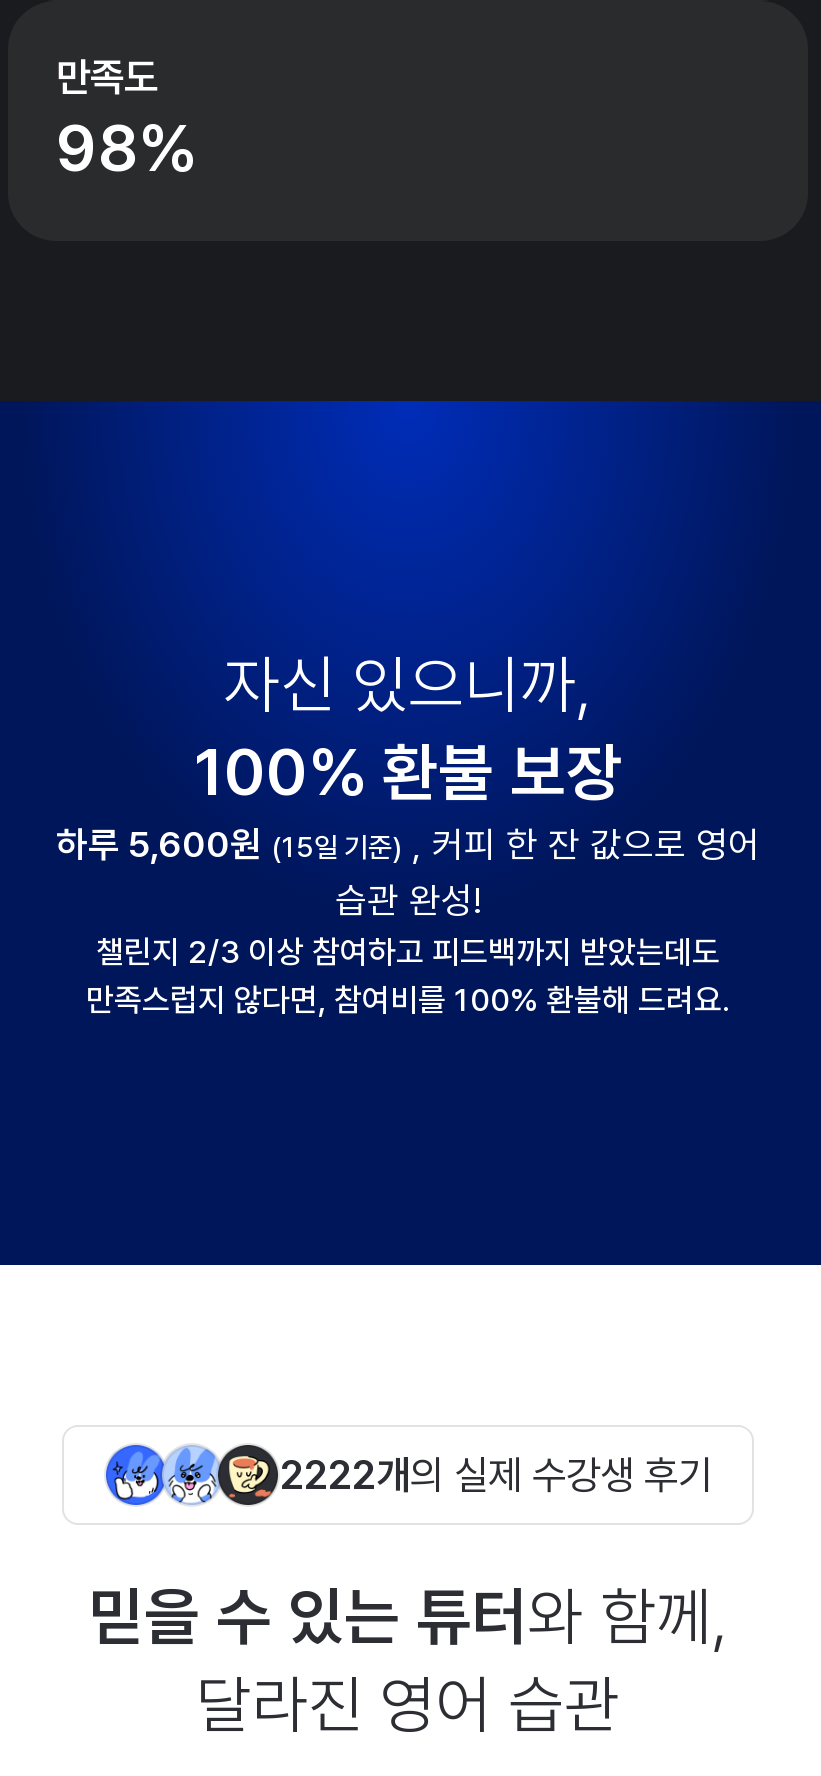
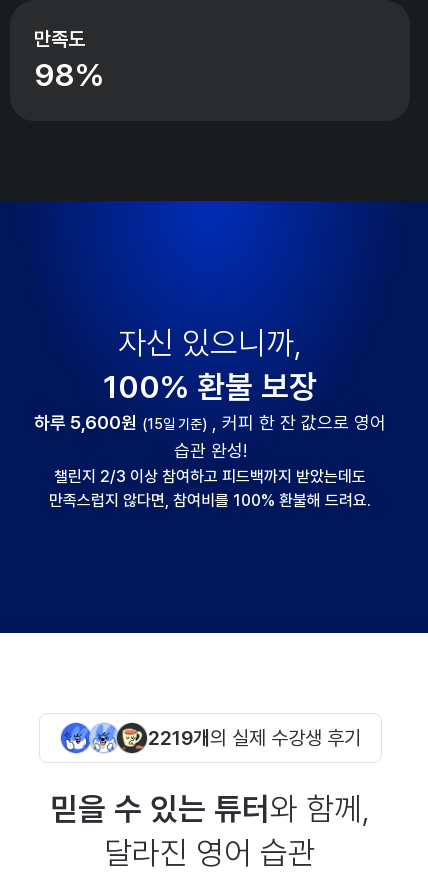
[280,1451,712,1499] 2222개의 실제 수강생 후기 -> [147,726,360,750] 2219개의 실제 수강생 후기

